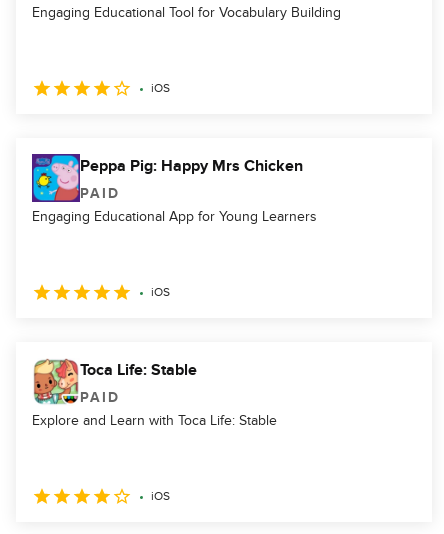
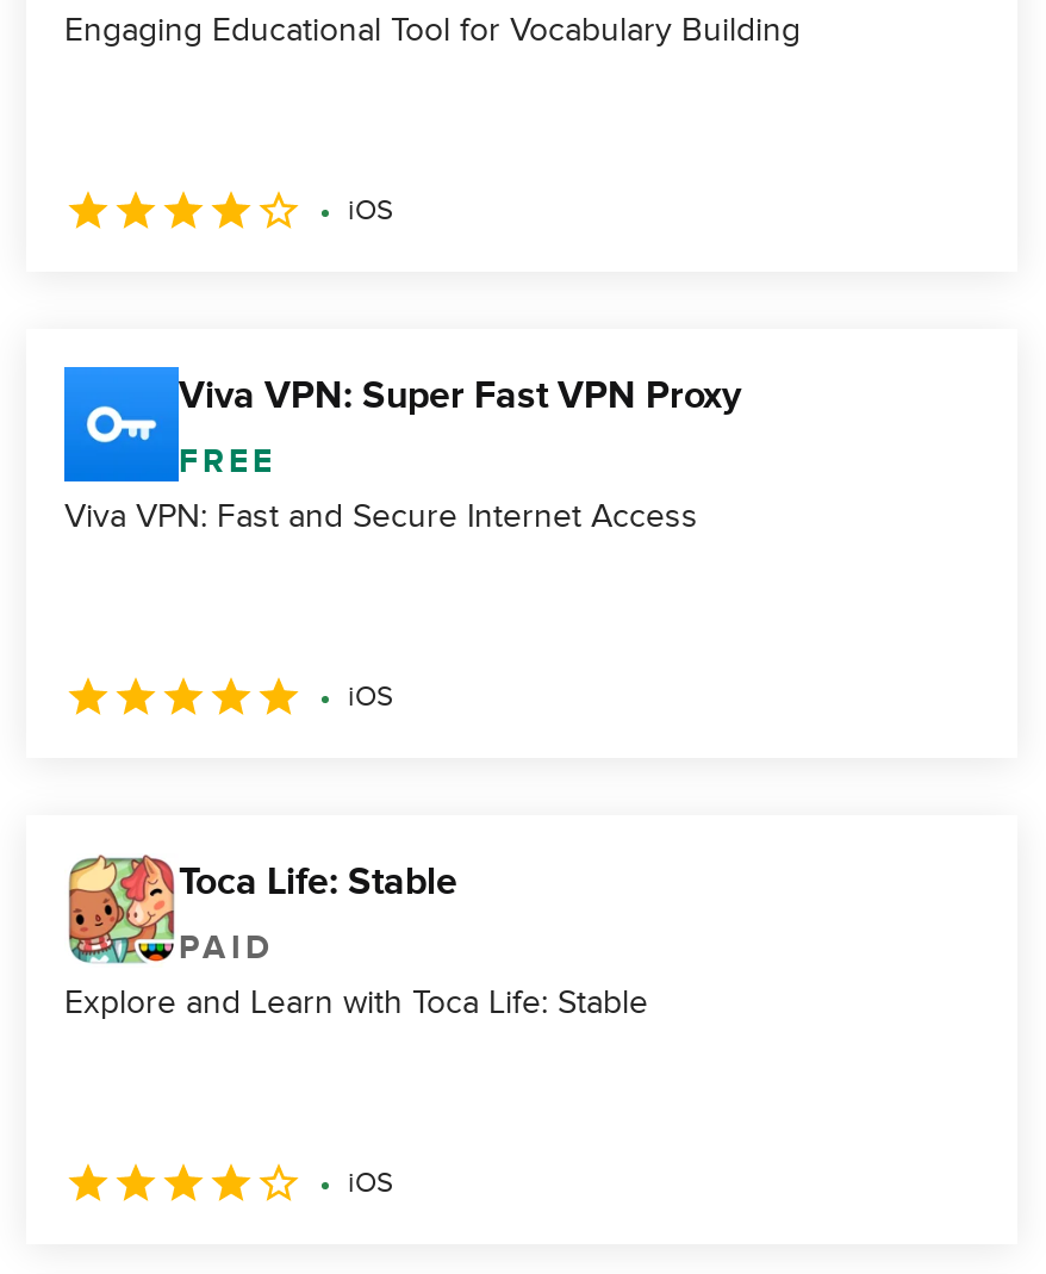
[31,153,317,225] [image] | Peppa Pig: Happy Mrs Chicken | PAID | Engaging Educational App for Young Learners -> [62,365,741,536] [image] | Viva VPN: Super Fast VPN Proxy | FREE | Viva VPN: Fast and Secure Internet Access

